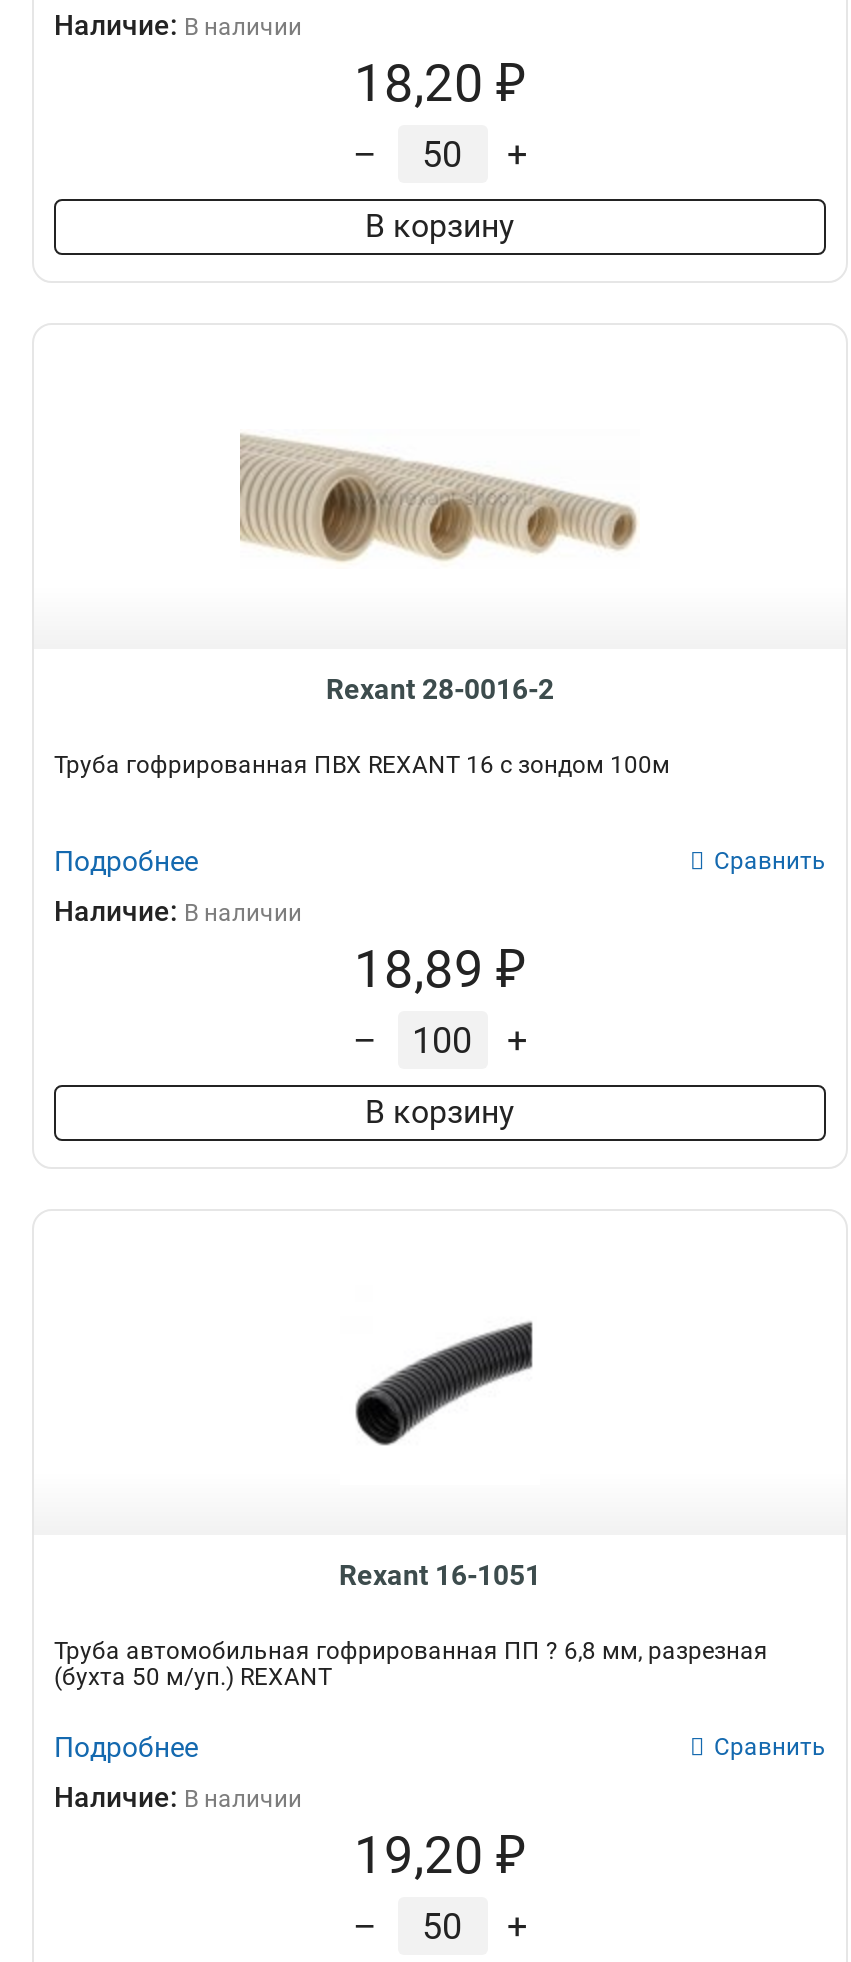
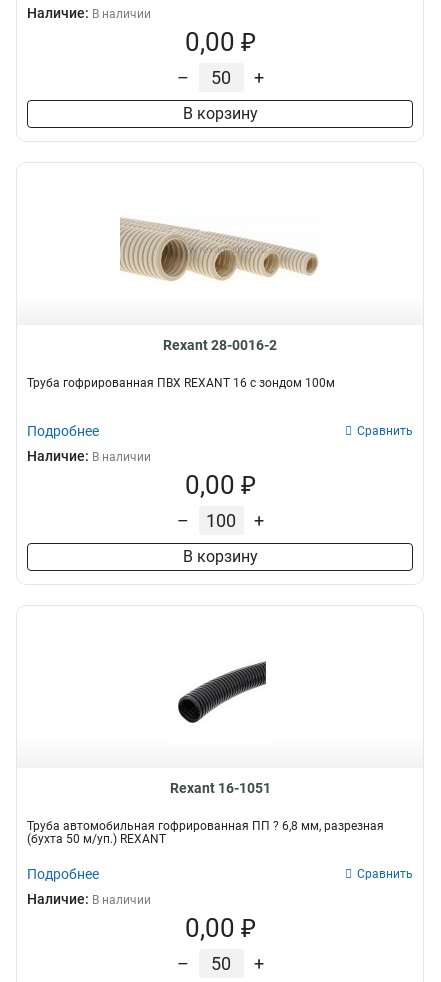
[354,53,526,113] 18,20 ₽ -> [184,27,255,57] 0,00 ₽
[354,939,526,999] 18,89 ₽ -> [184,470,255,500] 0,00 ₽
[354,1825,526,1885] 19,20 ₽ -> [184,913,255,943] 0,00 ₽

